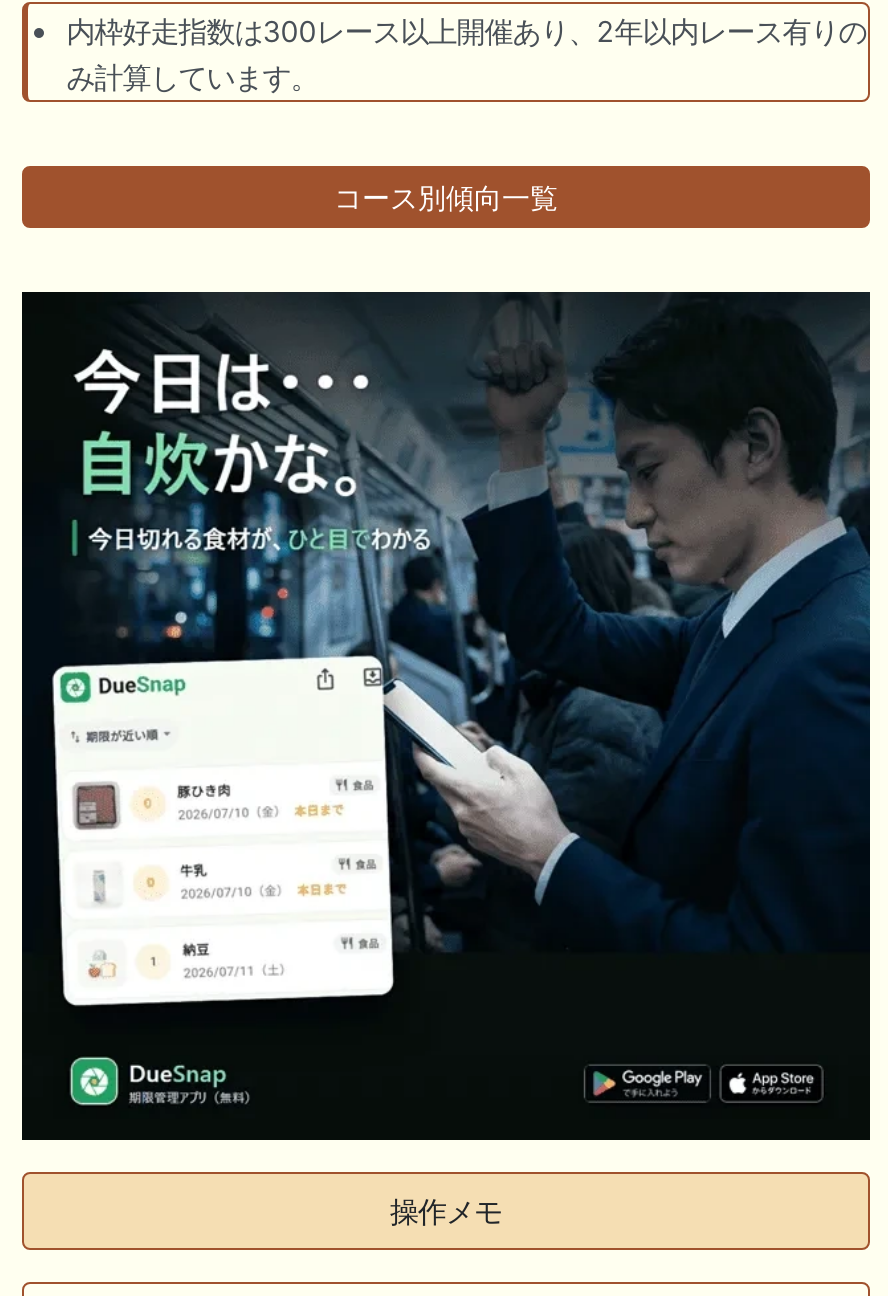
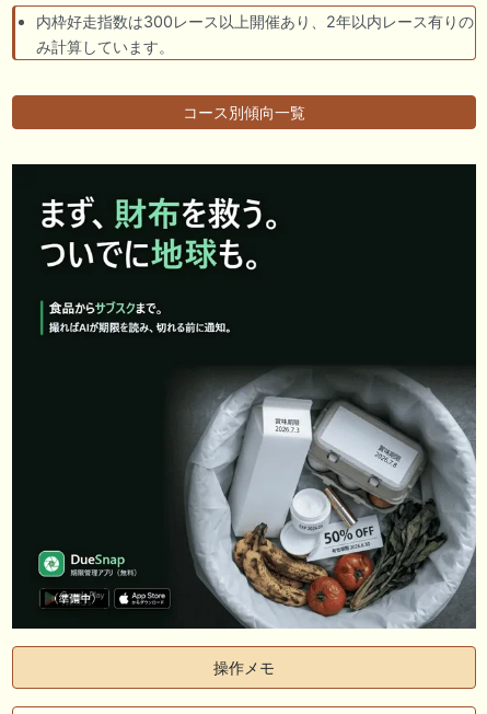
[50,294,872,1142] [image] -> [28,166,477,630] [image]

